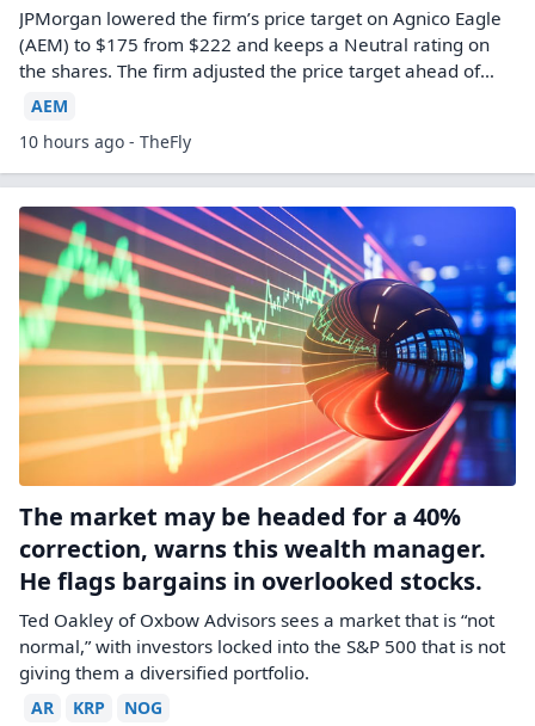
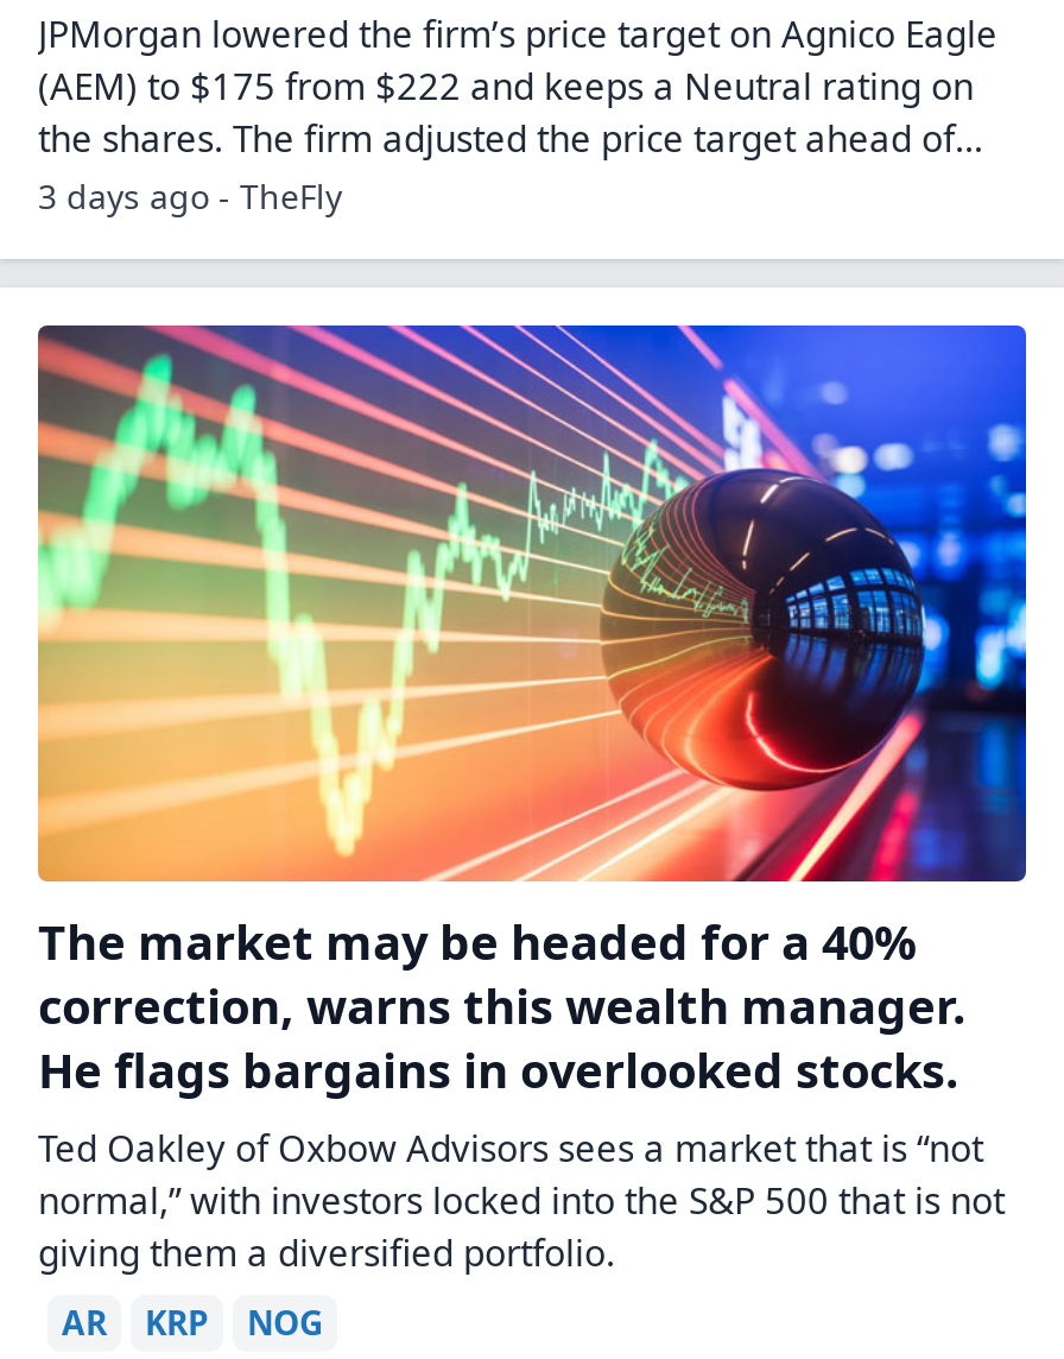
[19,95,191,153] AEM | 10 hours ago - TheFly -> [38,174,342,219] 3 days ago - TheFly

